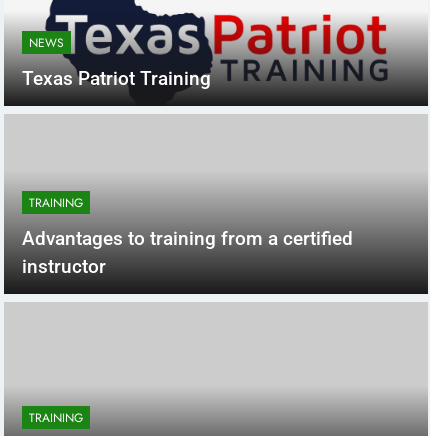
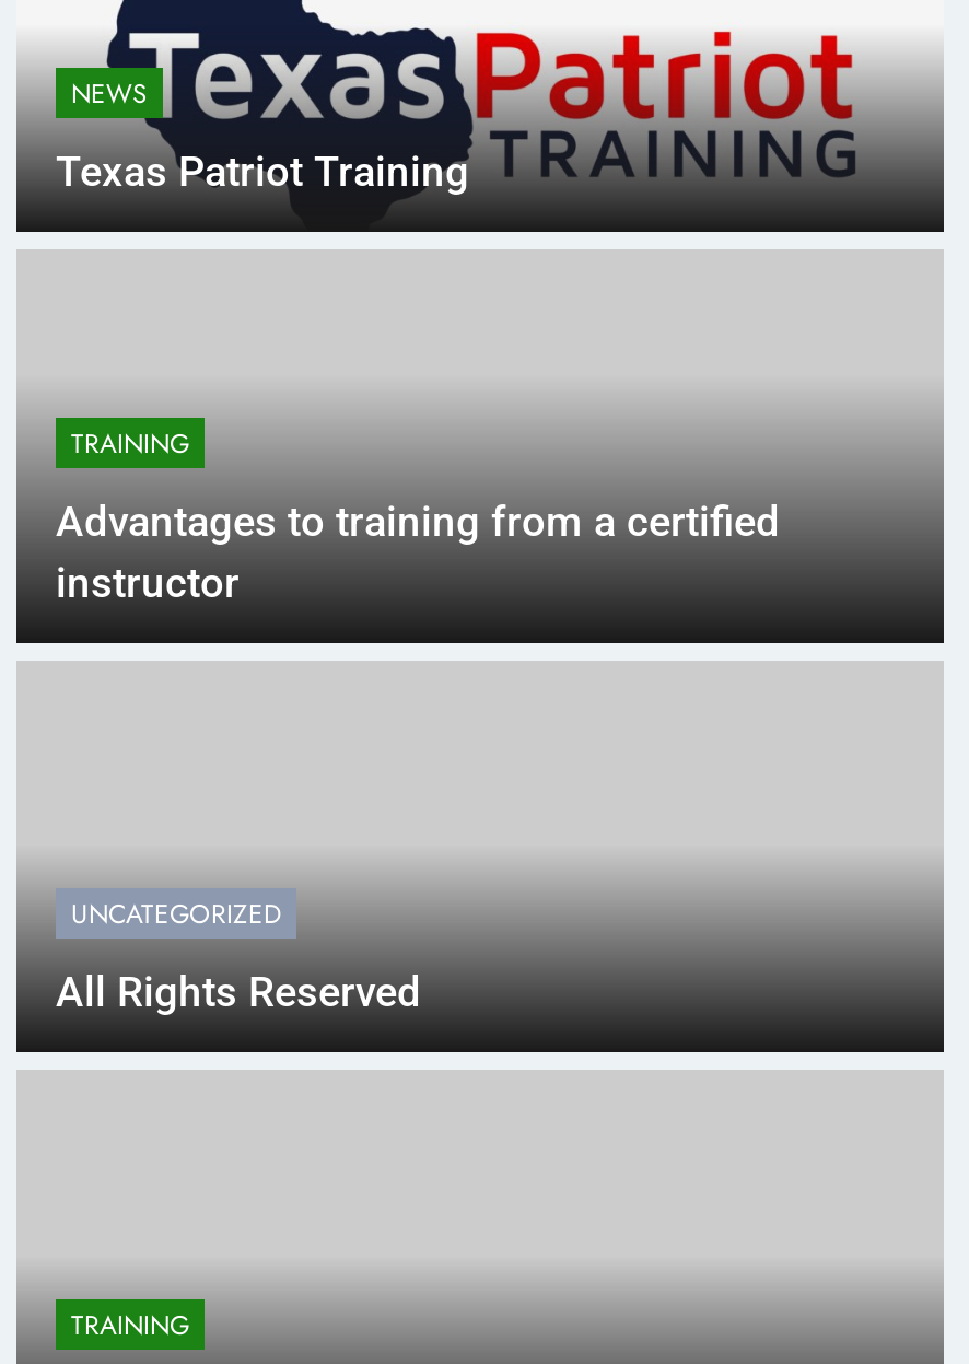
none -> [56,896,421,1018] UNCATEGORIZED | All Rights Reserved

